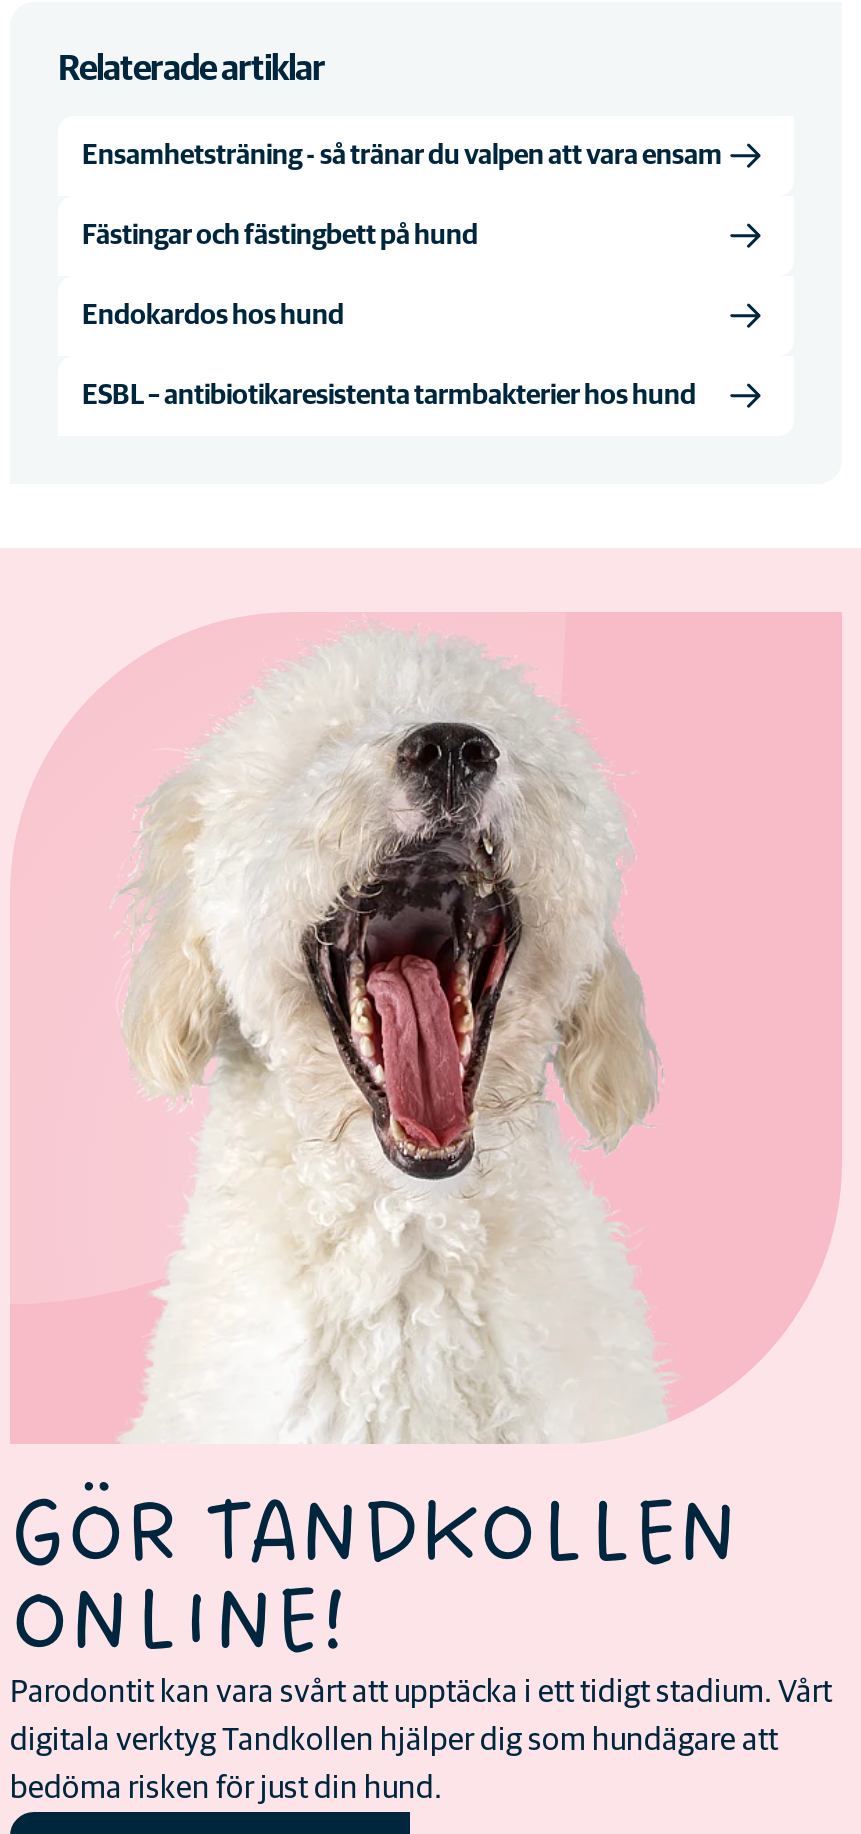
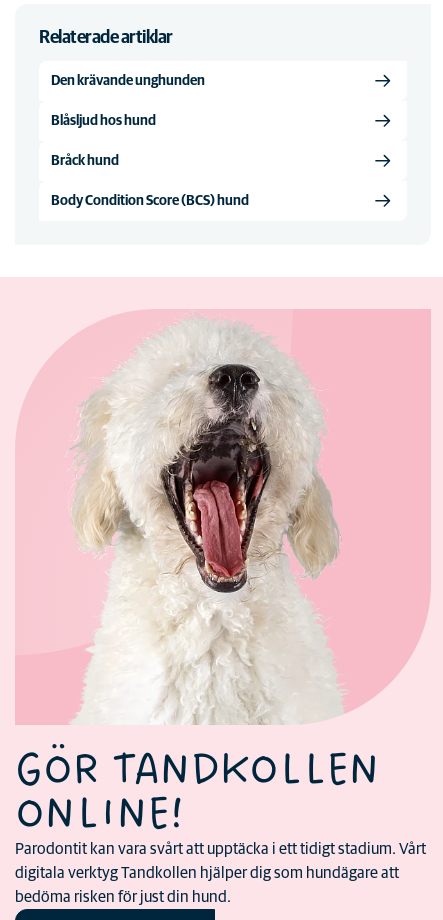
[82,141,722,169] Ensamhetsträning - så tränar du valpen att vara ensam -> [51,73,205,87] Den krävande unghunden
[82,221,478,249] Fästingar och fästingbett på hund -> [51,113,156,127] Blåsljud hos hund
[82,301,344,329] Endokardos hos hund -> [51,153,119,167] Bråck hund
[82,381,696,409] ESBL – antibiotikaresistenta tarmbakterier hos hund -> [51,193,249,207] Body Condition Score (BCS) hund

